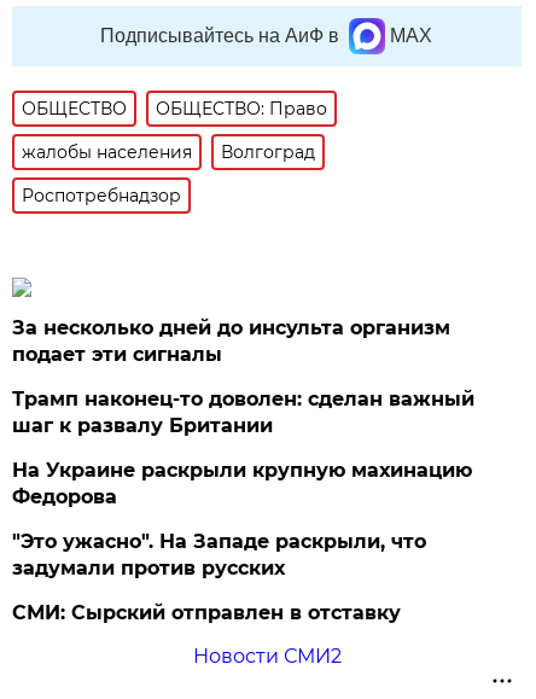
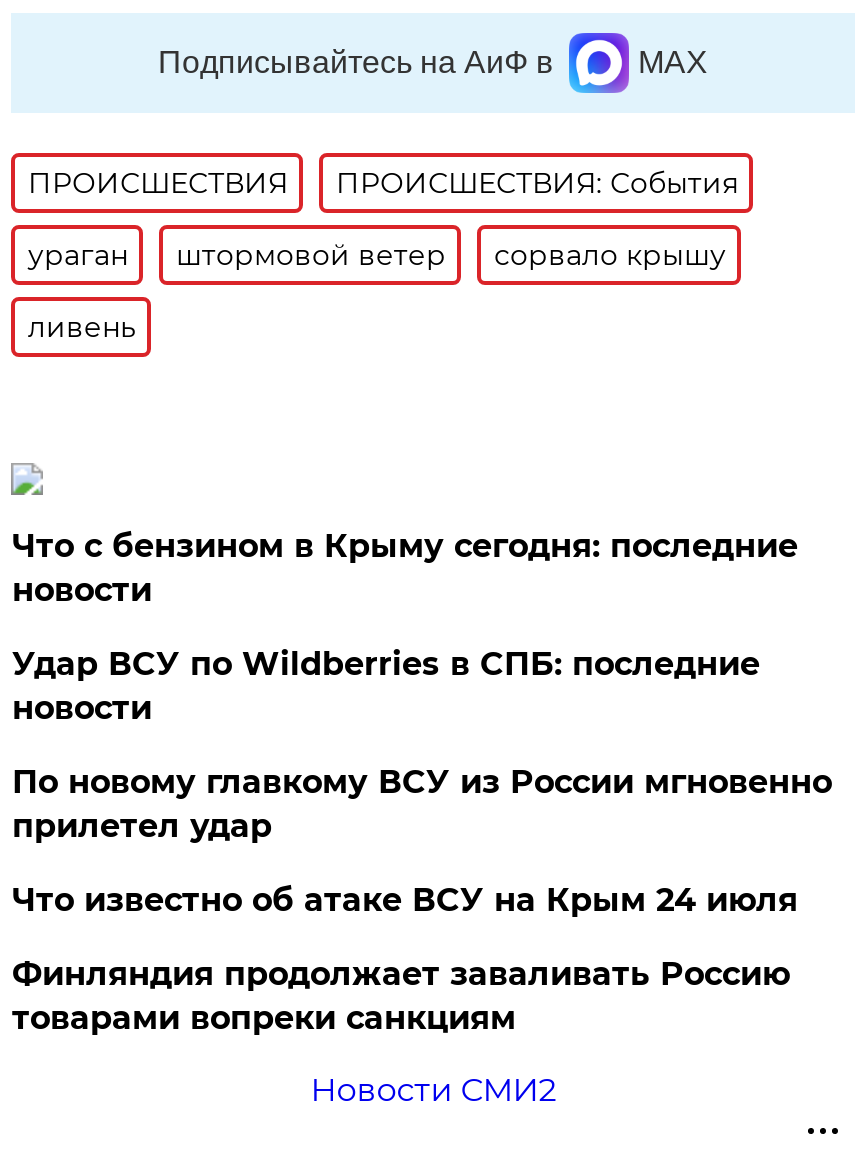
[22,98,328,119] ОБЩЕСТВО | ОБЩЕСТВО: Право -> [28,166,738,202] ПРОИСШЕСТВИЯ | ПРОИСШЕСТВИЯ: События
[22,141,316,163] жалобы населения | Волгоград -> [28,238,726,274] ураган | штормовой ветер | сорвало крышу
[22,185,182,206] Роспотребнадзор -> [28,310,136,346] ливень
[13,316,451,366] За несколько дней до инсульта организм | подает эти сигналы -> [12,528,798,610] Что с бензином в Крыму сегодня: последние | новости
[13,387,475,437] Трамп наконец-то доволен: сделан важный | шаг к развалу Британии -> [12,646,760,728] Удар ВСУ по Wildberries в СПБ: последние | новости
[13,459,473,508] На Украине раскрыли крупную махинацию | Федорова -> [12,764,832,846] По новому главкому ВСУ из России мгновенно | прилетел удар
[13,530,427,579] "Это ужасно". На Западе раскрыли, что | задумали против русских -> [12,882,798,920] Что известно об атаке ВСУ на Крым 24 июля
[13,601,401,624] СМИ: Сырский отправлен в отставку -> [12,956,790,1038] Финляндия продолжает заваливать Россию | товарами вопреки санкциям

